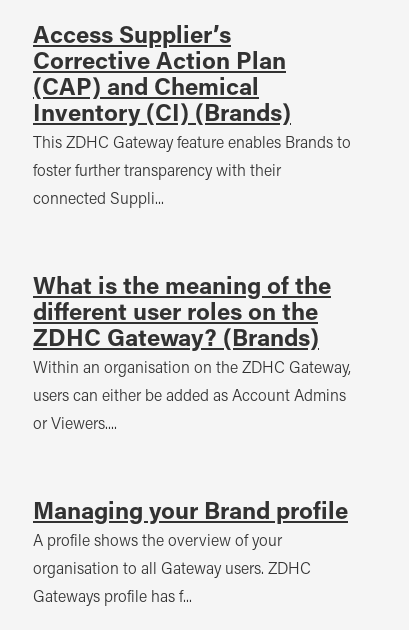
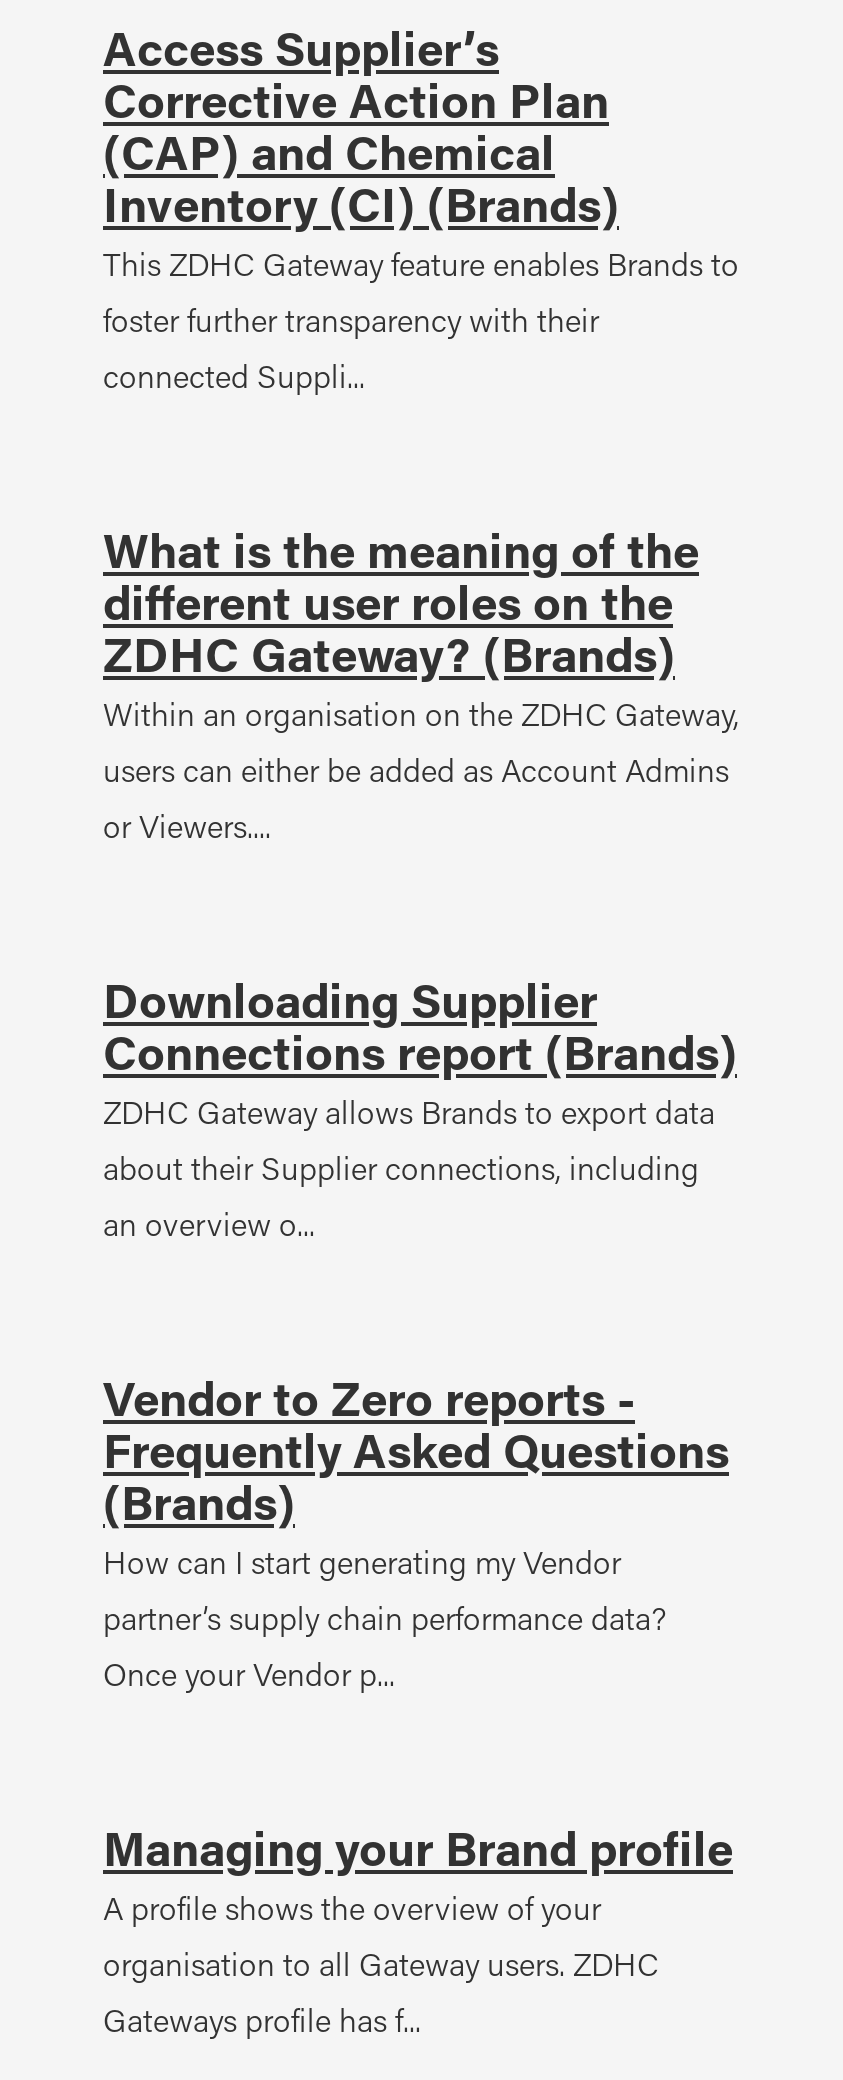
none -> [103,982,737,1244] Downloading Supplier | Connections report (Brands) | ZDHC Gateway allows Brands to export data | about their Supplier connections, including | an overview o...
none -> [103,1380,729,1694] Vendor to Zero reports - | Frequently Asked Questions | (Brands) | How can I start generating my Vendor | partner’s supply chain performance data? | Once your Vendor p...

